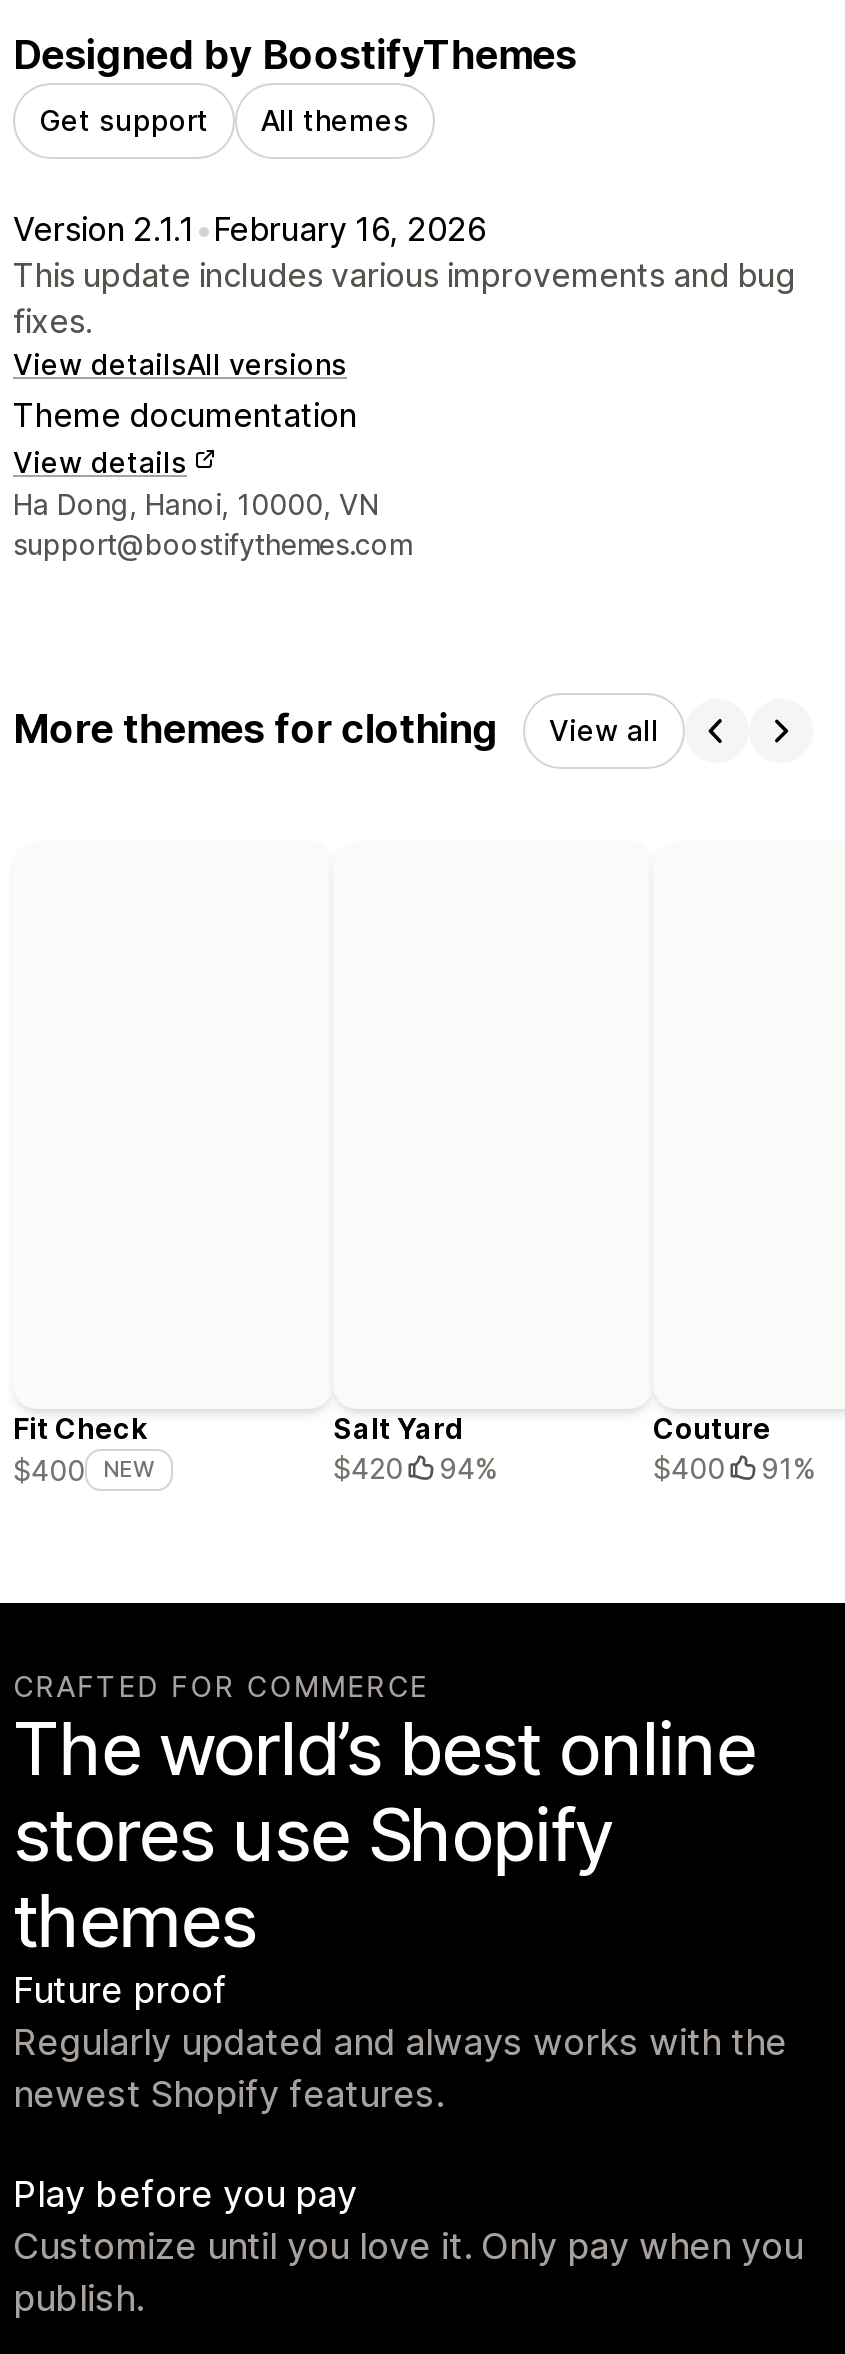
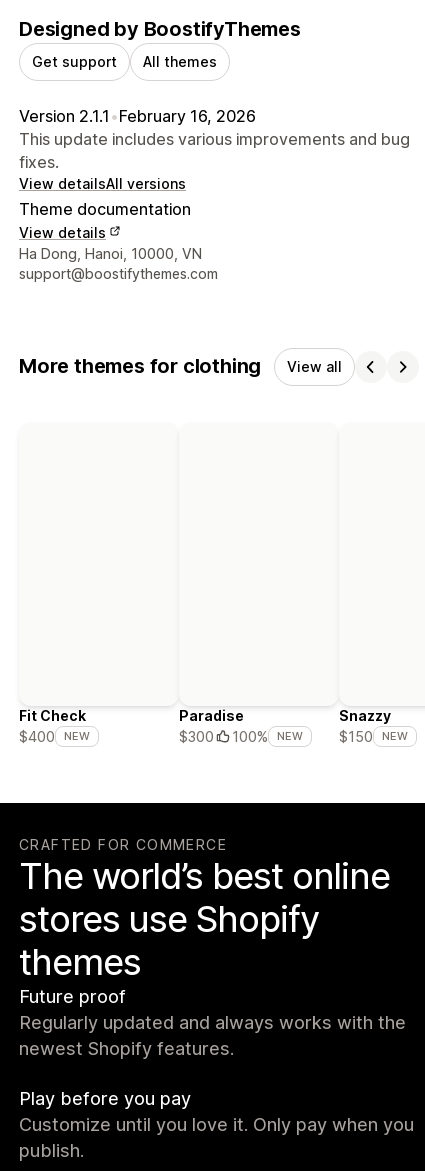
[333,1412,497,1486] Salt Yard | $420 | 94% -> [179,707,303,745] Paradise | $300 | 100% | NEW
[653,1412,815,1486] Couture | $400 | 91% -> [339,707,408,745] Snazzy | $150 | NEW

